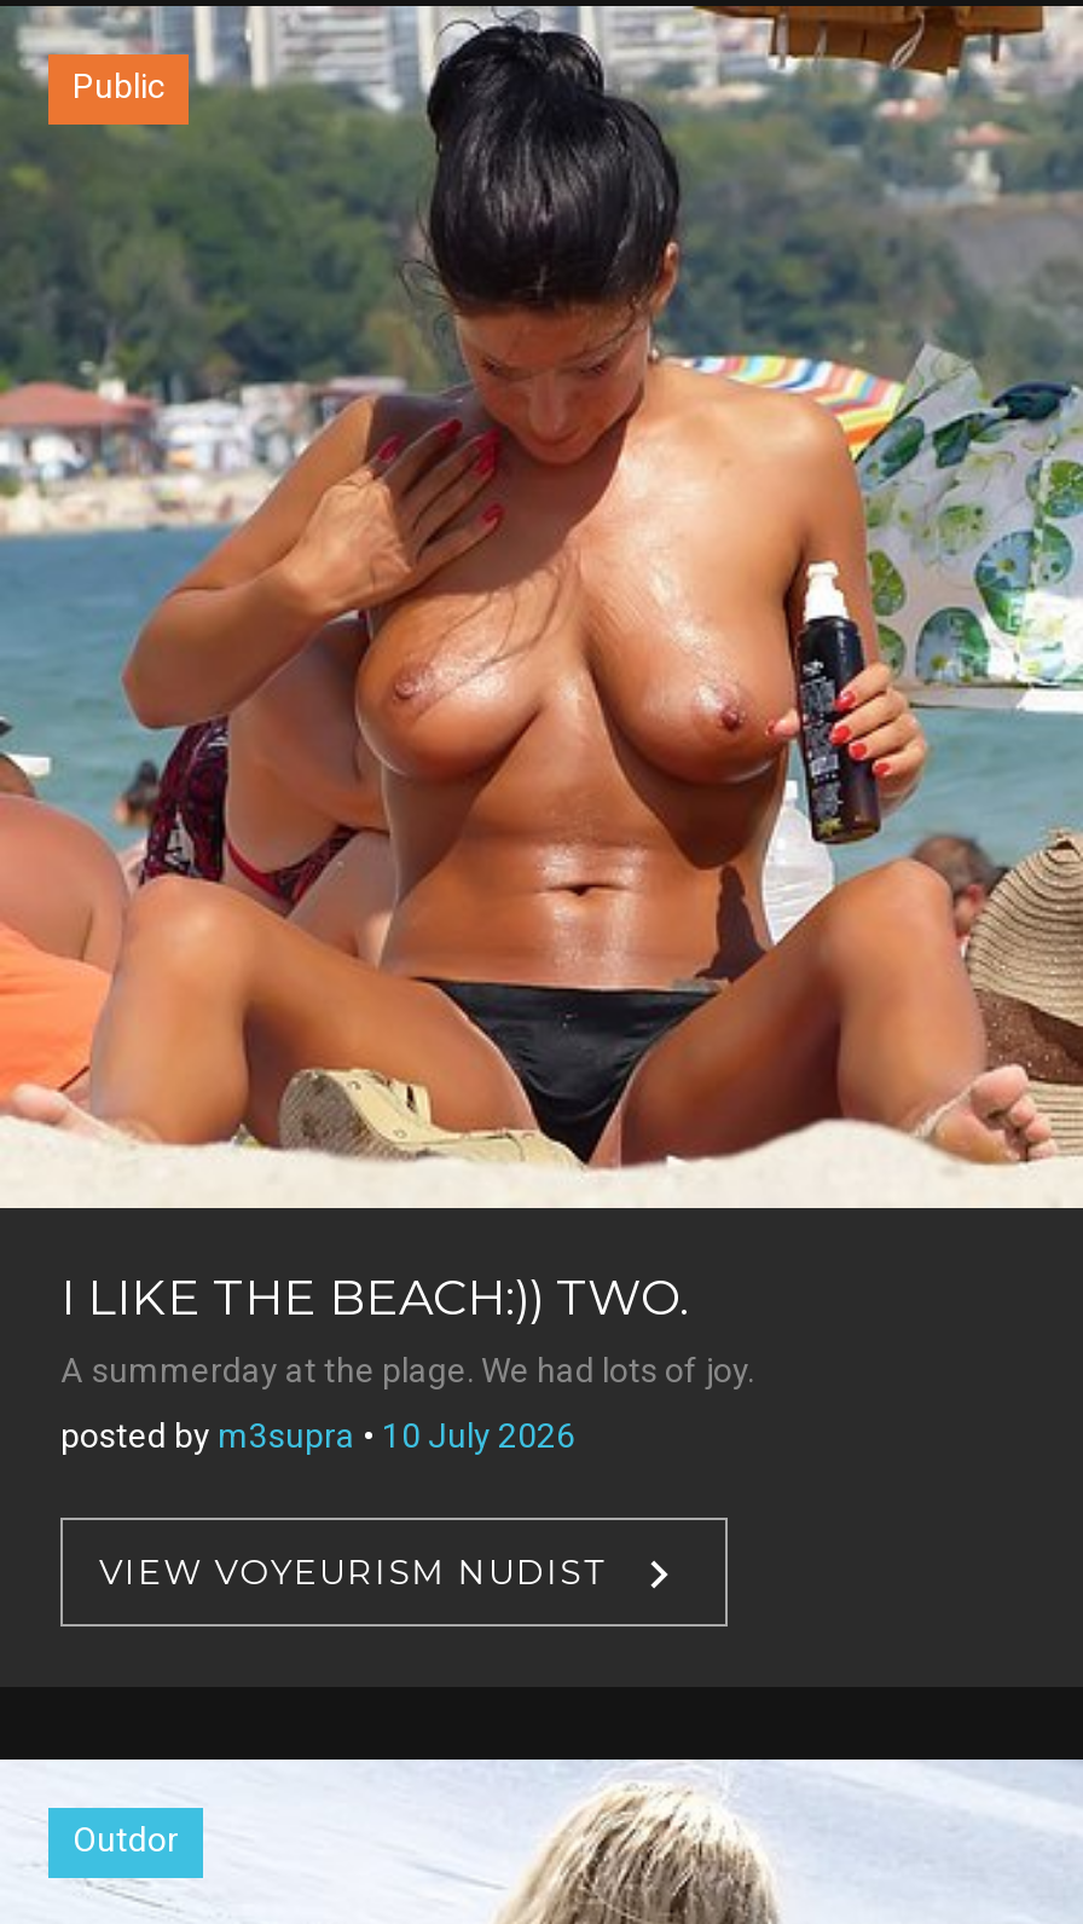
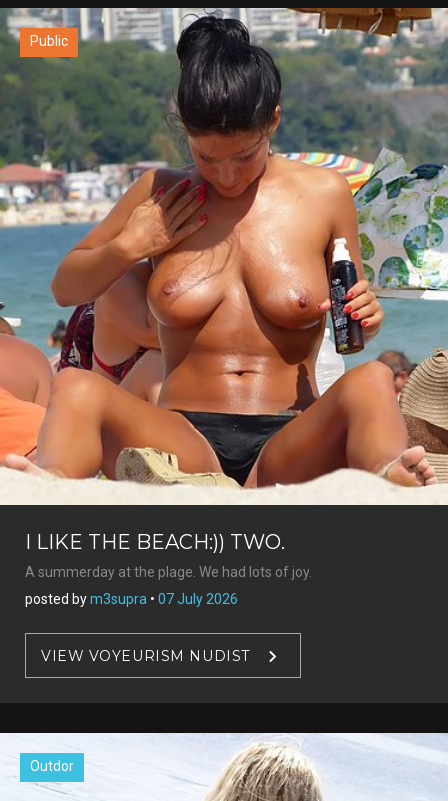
[60,1417,575,1456] posted by m3supra • 10 July 2026 -> [25,591,238,607] posted by m3supra • 07 July 2026

